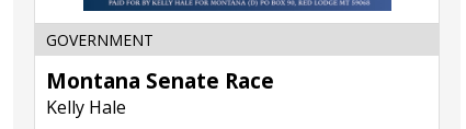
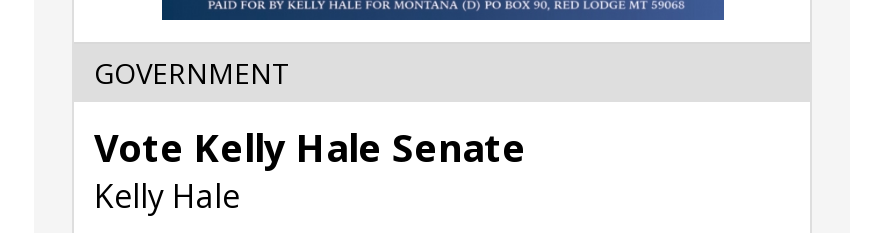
[46,67,274,95] Montana Senate Race -> [94,122,526,174] Vote Kelly Hale Senate

